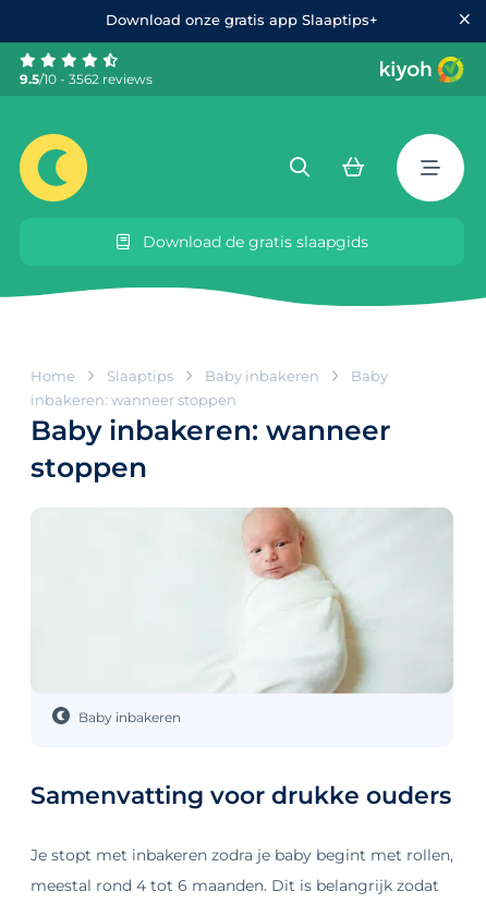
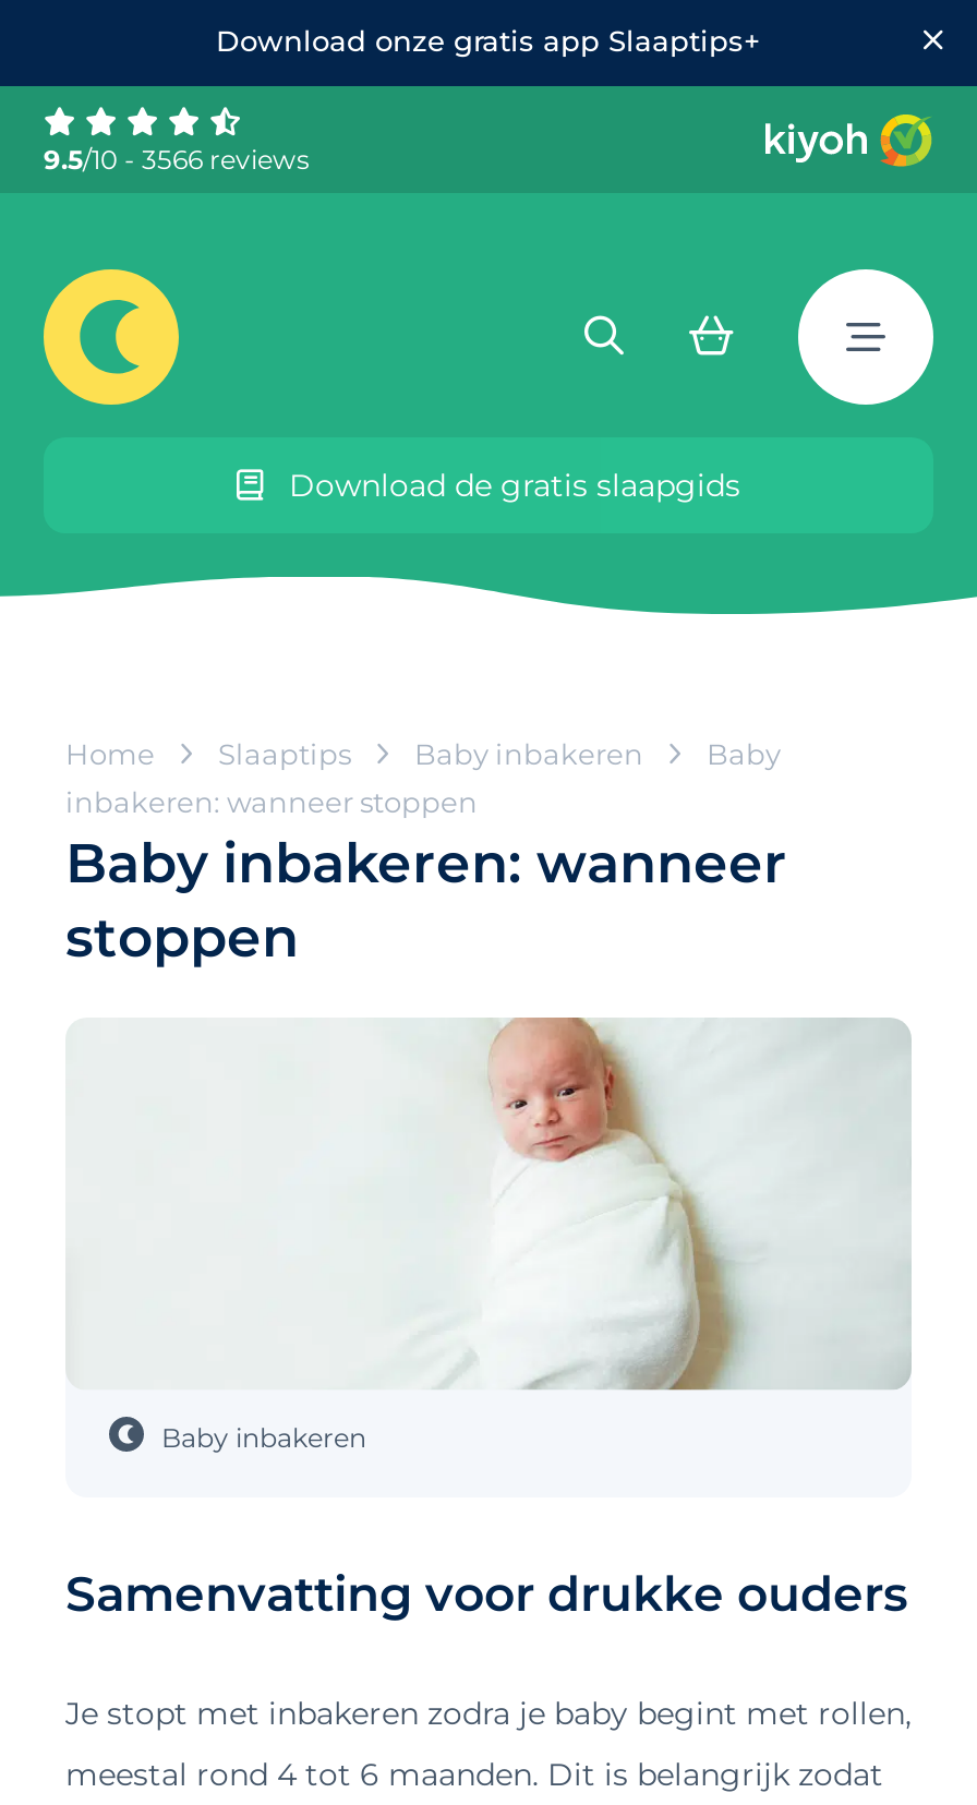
[20,71,153,87] 9.5/10 - 3562 reviews -> [44,143,310,176] 9.5/10 - 3566 reviews

